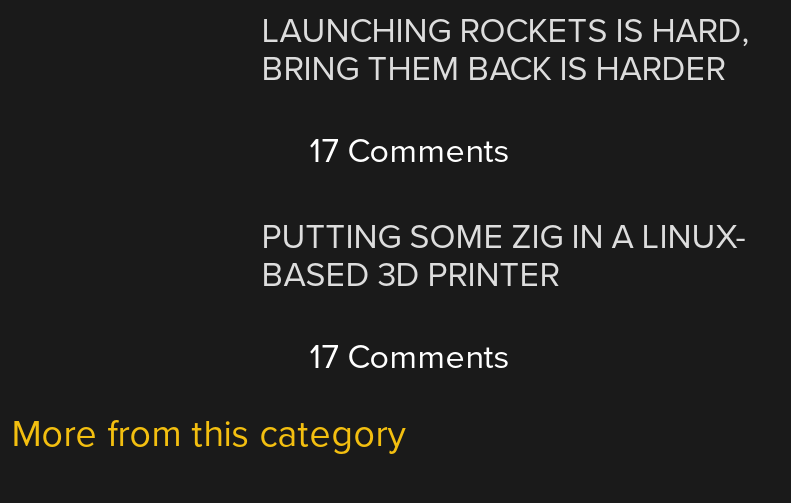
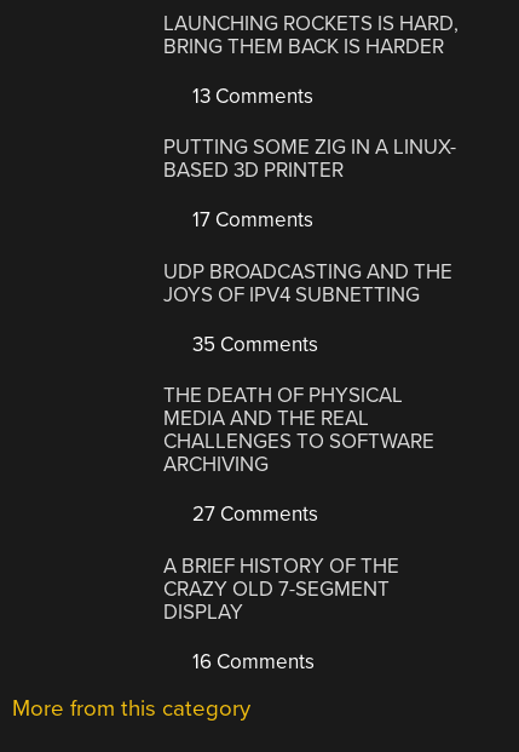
[301,131,509,173] 17 Comments -> [188,83,314,109] 13 Comments
none -> [164,259,453,674] UDP BROADCASTING AND THE | JOYS OF IPV4 SUBNETTING | 35 Comments | THE DEATH OF PHYSICAL | MEDIA AND THE REAL | CHALLENGES TO SOFTWARE | ARCHIVING | 27 Comments | A BRIEF HISTORY OF THE | CRAZY OLD 7-SEGMENT | DISPLAY | 16 Comments

